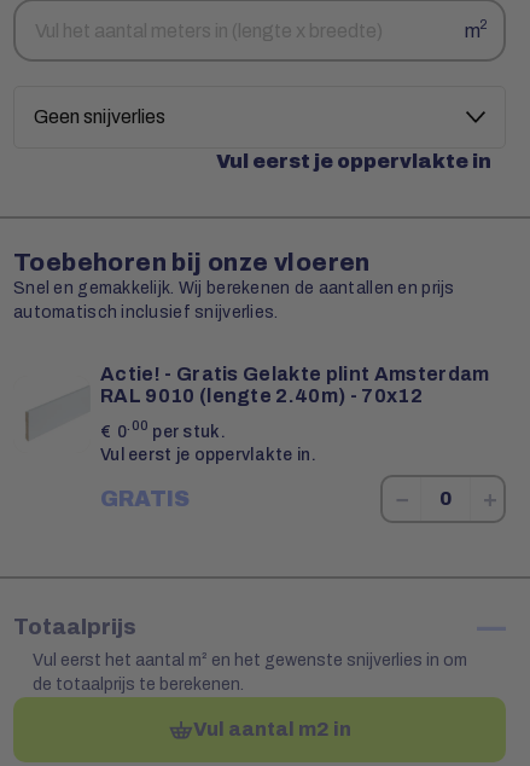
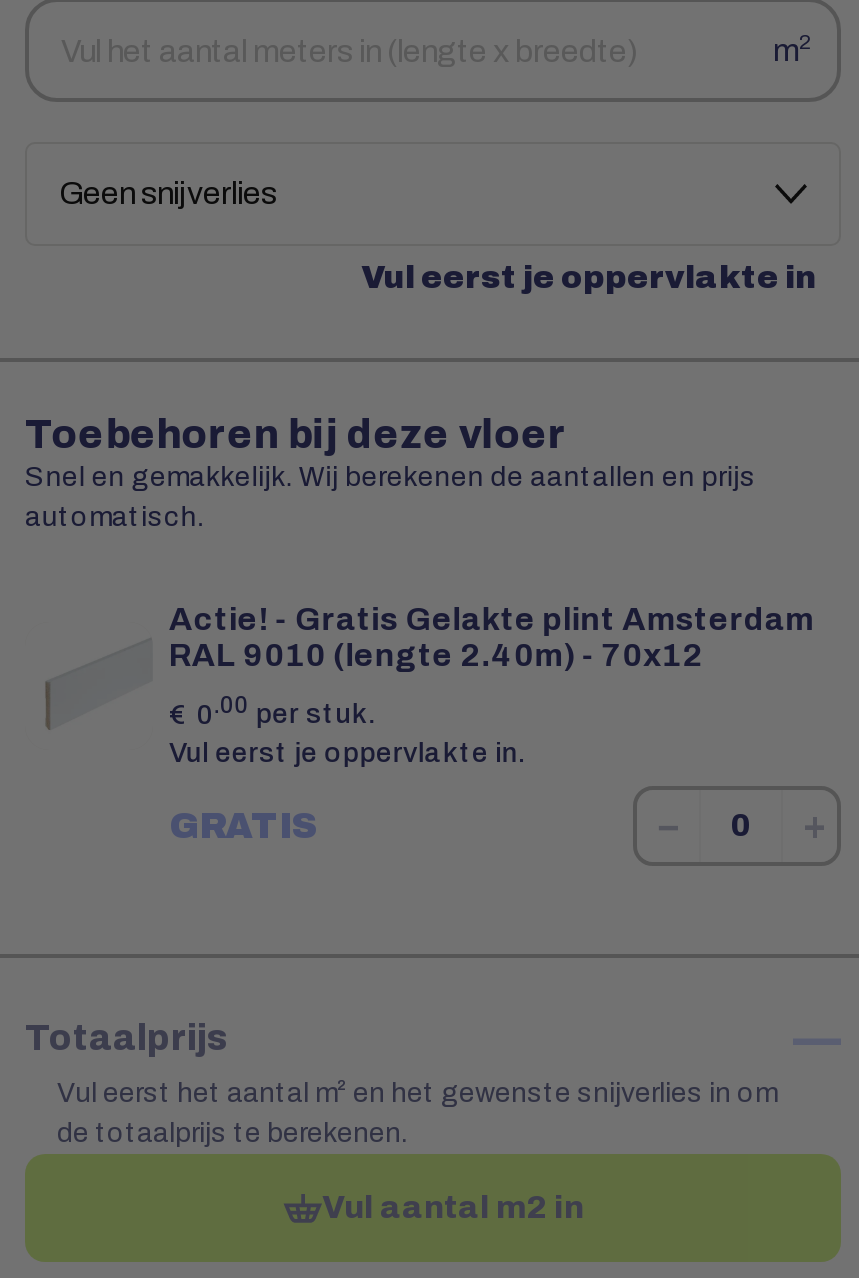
[13,249,370,276] Toebehoren bij onze vloeren -> [25,413,567,457] Toebehoren bij deze vloer
[13,304,278,322] automatisch inclusief snijverlies. -> [25,503,204,533] automatisch.

